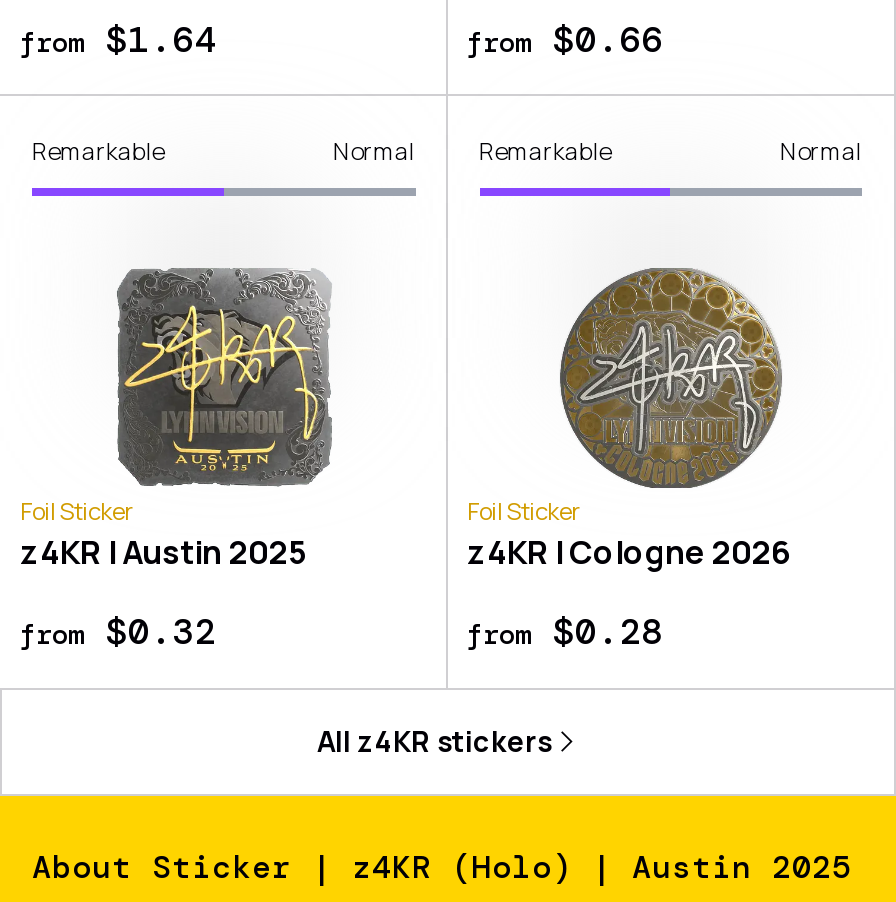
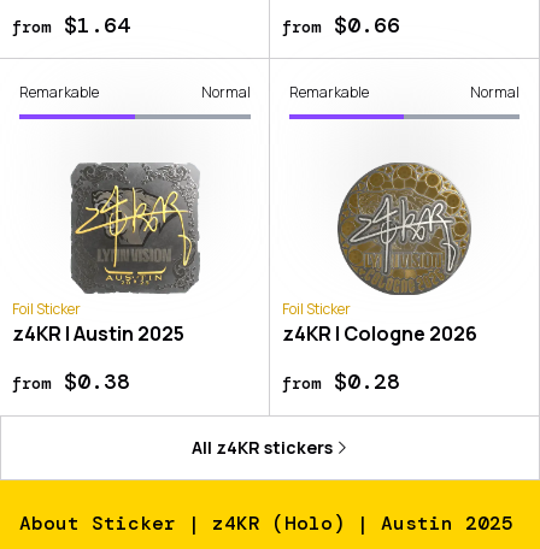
[20,608,216,656] from $0.32 -> [12,367,130,396] from $0.38

